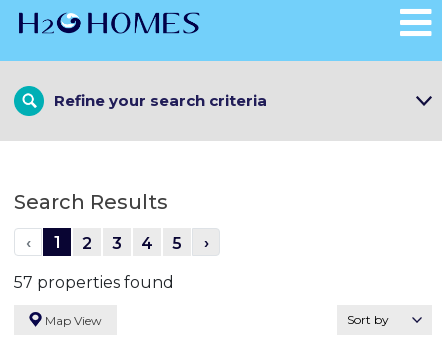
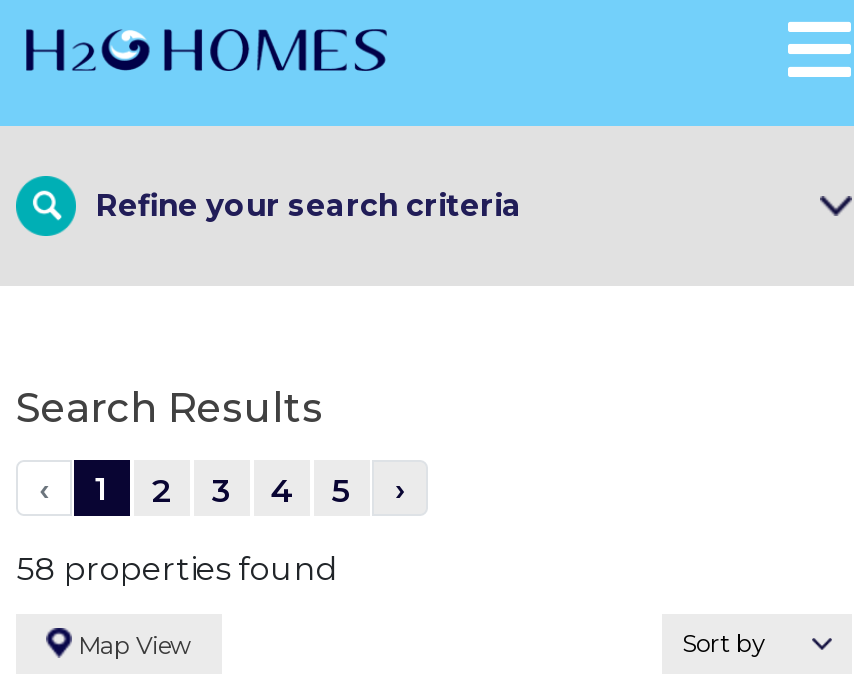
[14,273,174,292] 57 properties found -> [16,550,338,588] 58 properties found

